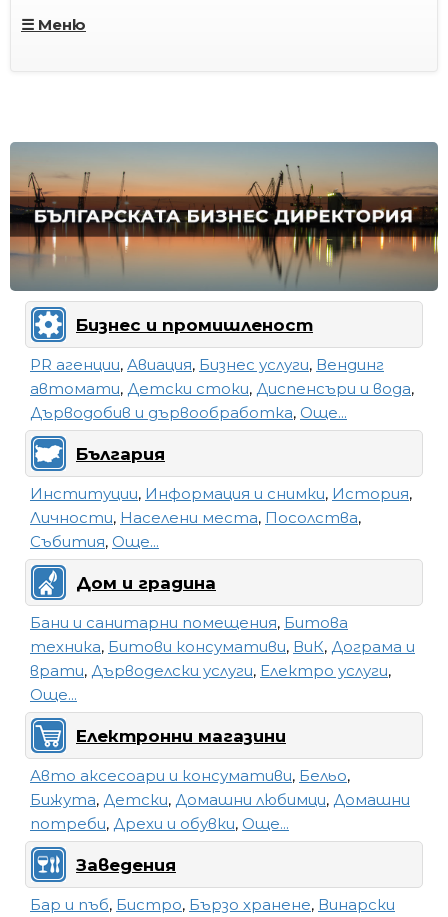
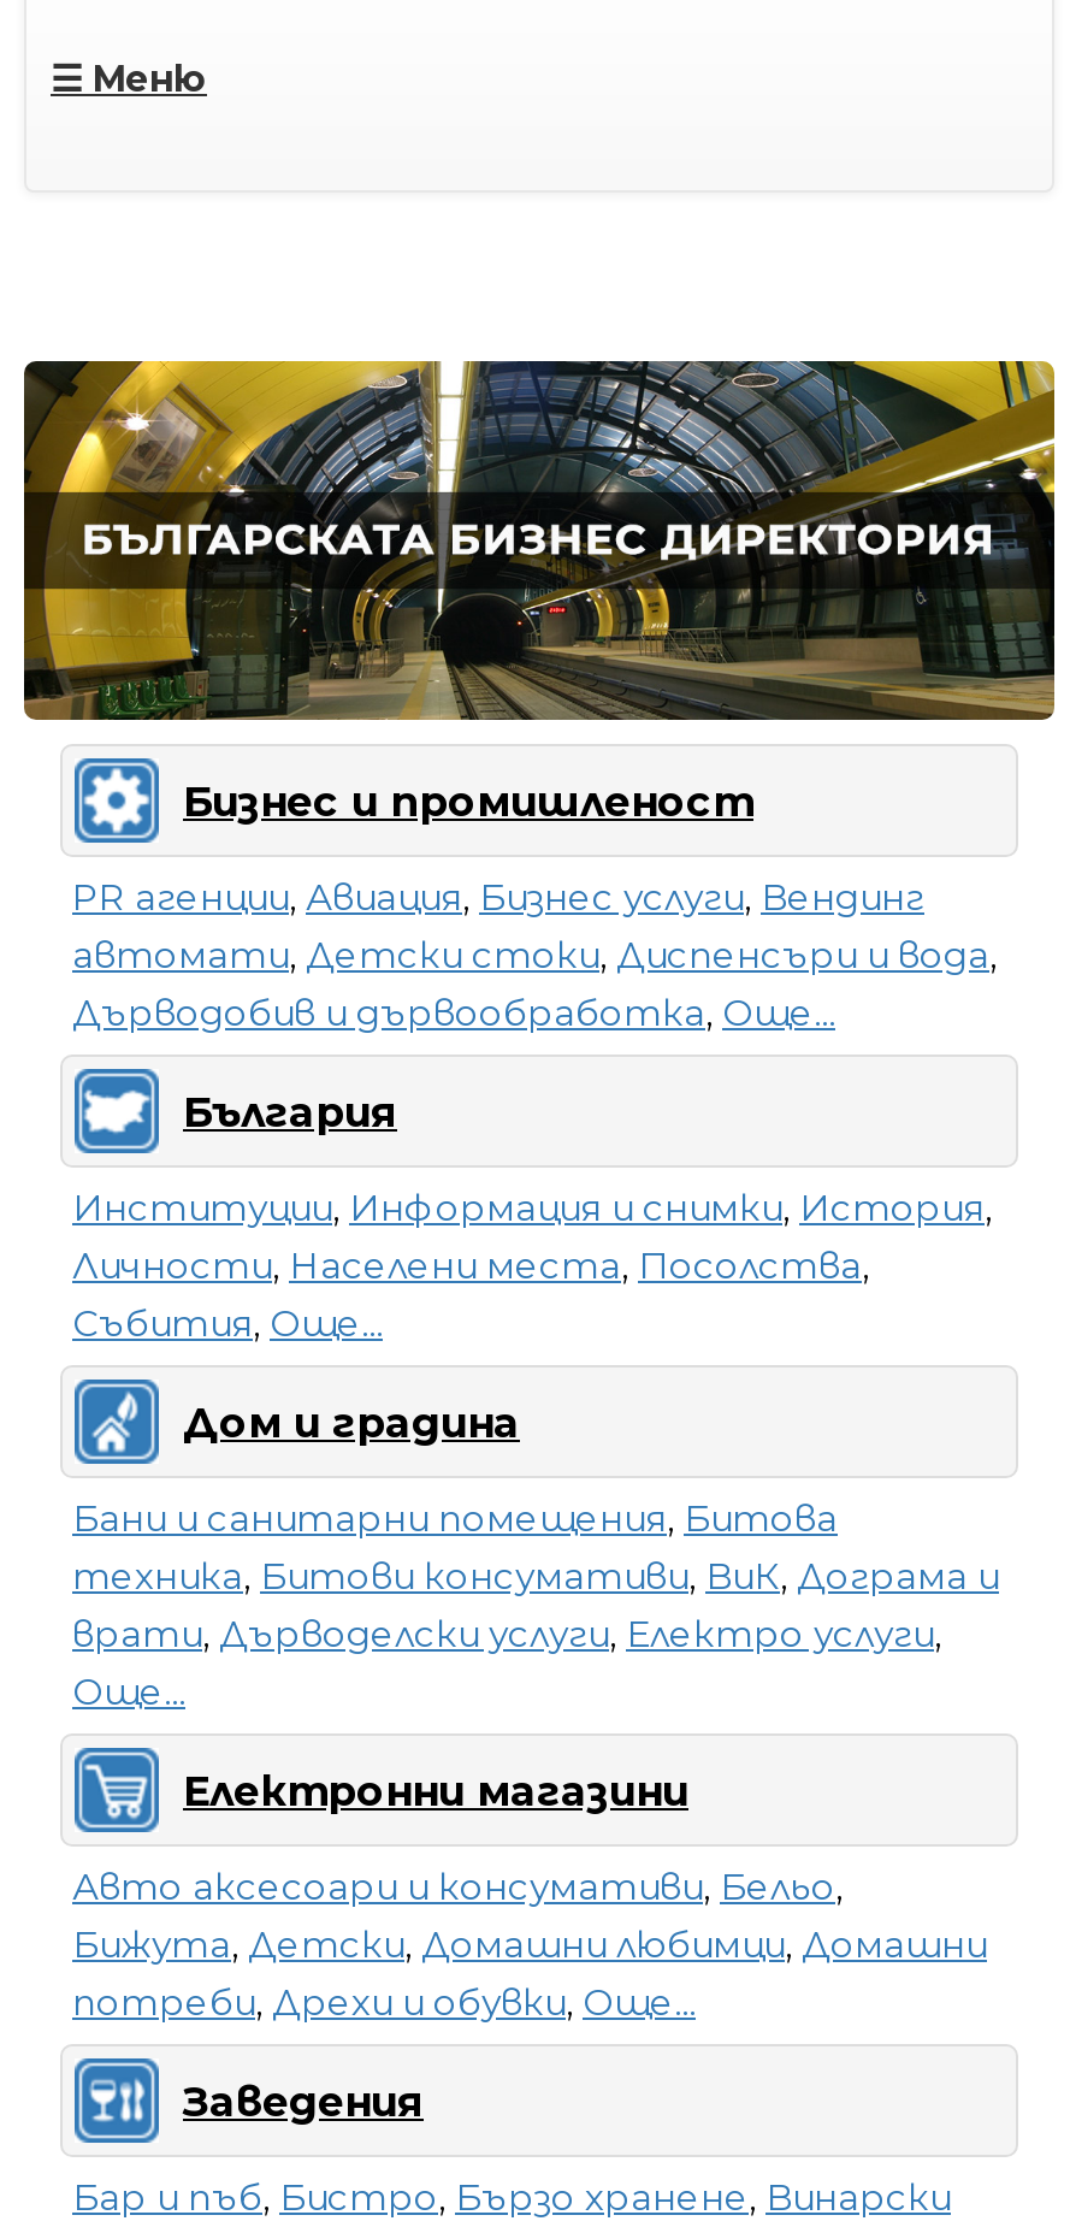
[9,141,439,292] [image] -> [22,359,1057,722] [image]

